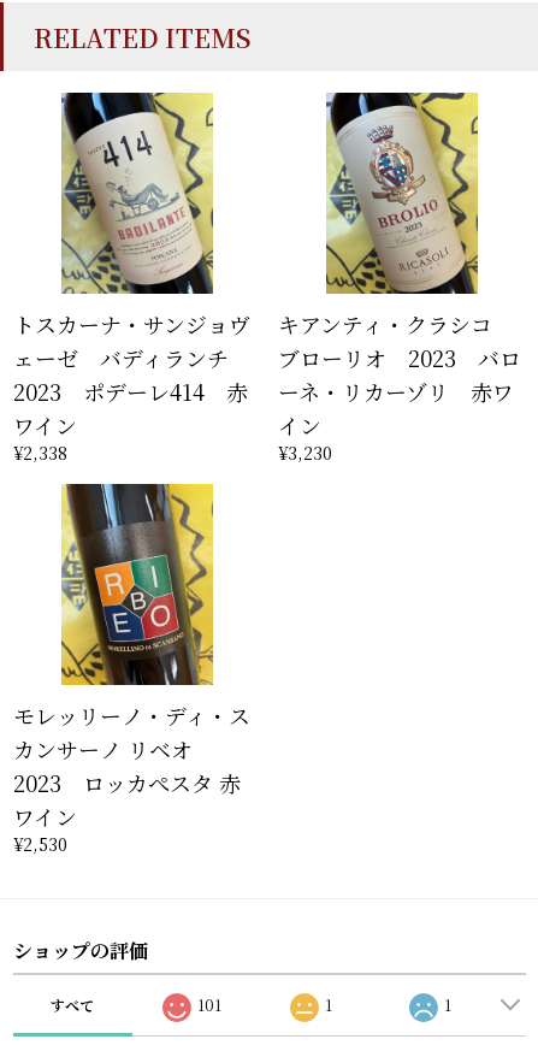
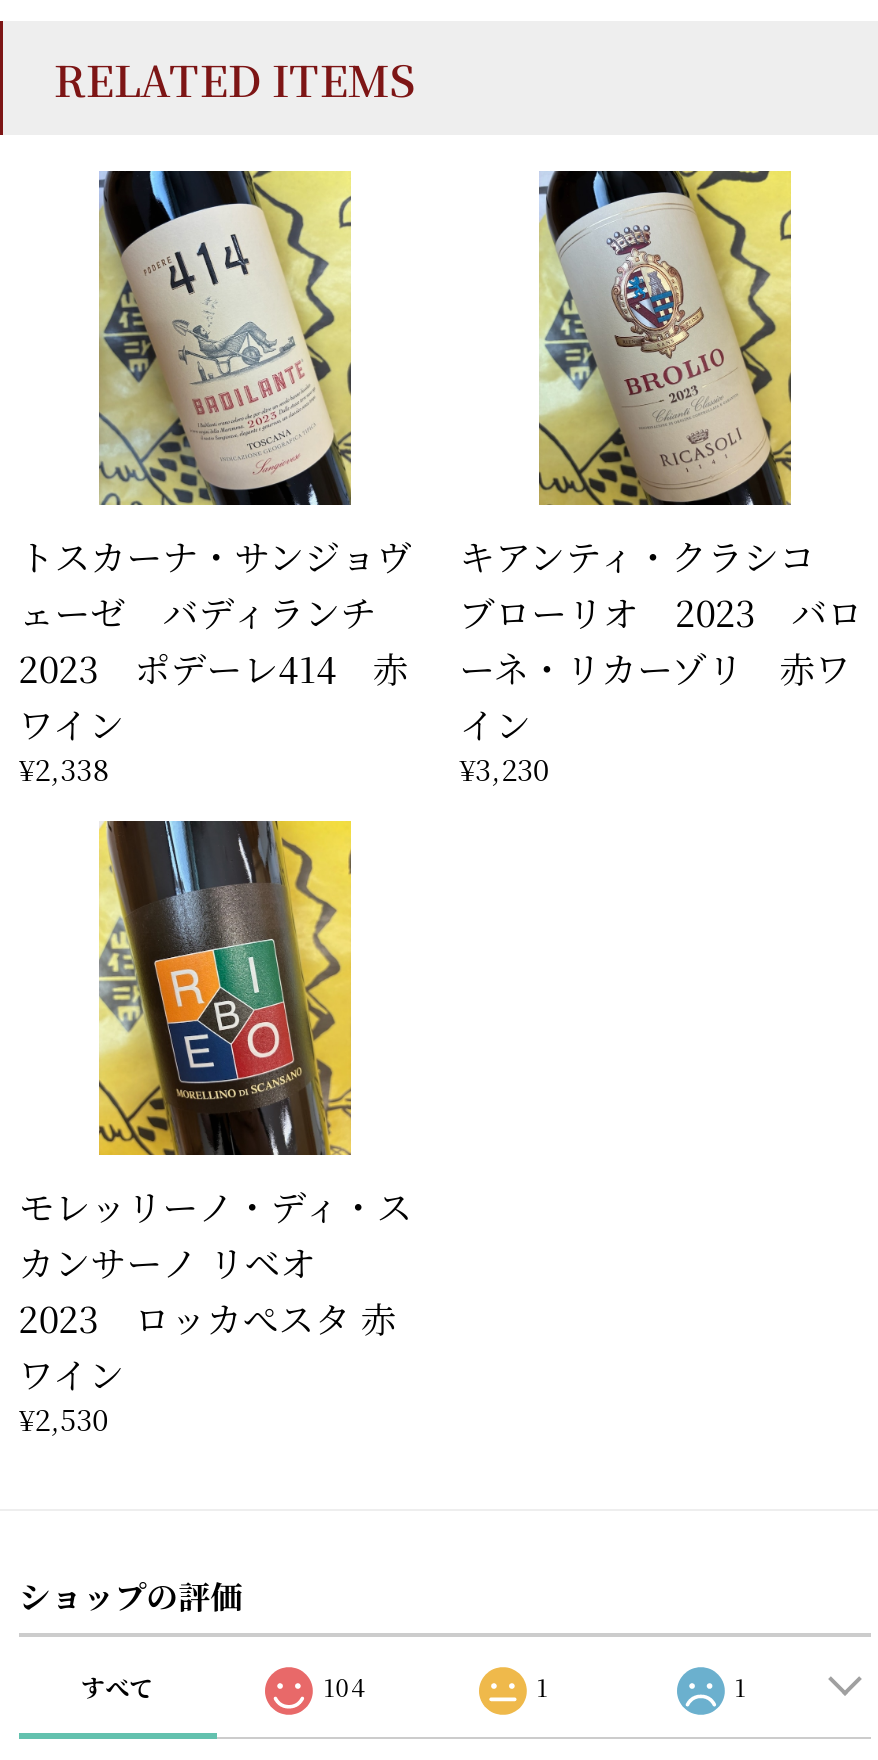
[197,995,221,1015] 101 -> [323,1670,365,1704] 104

